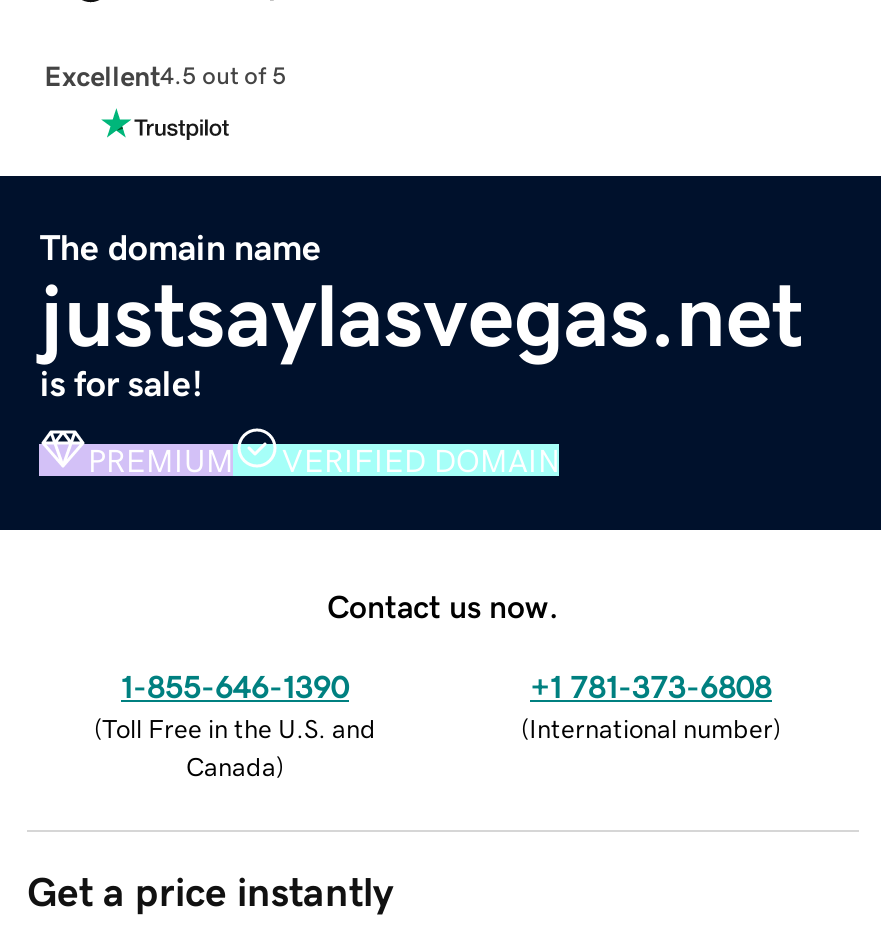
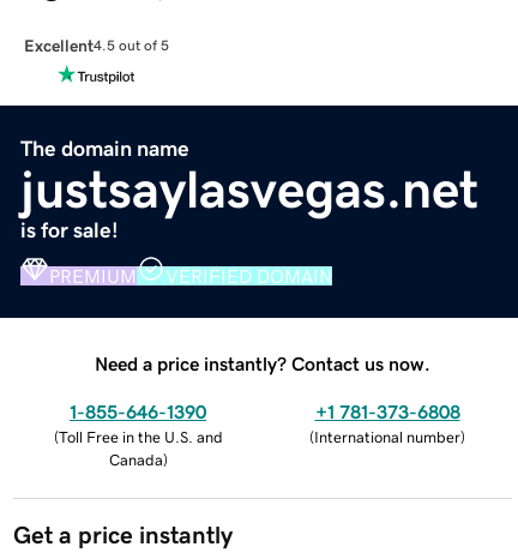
[327,589,559,621] Contact us now. -> [95,353,430,373] Need a price instantly? Contact us now.

